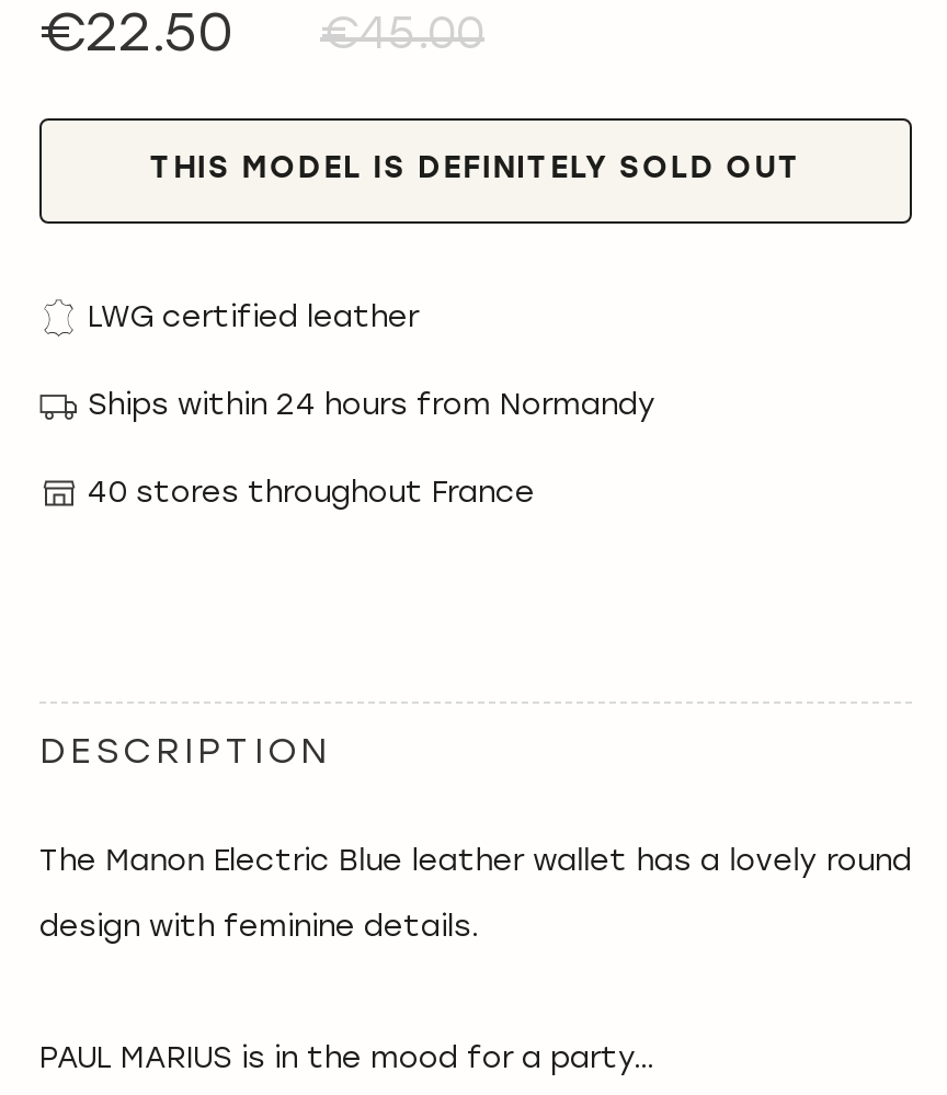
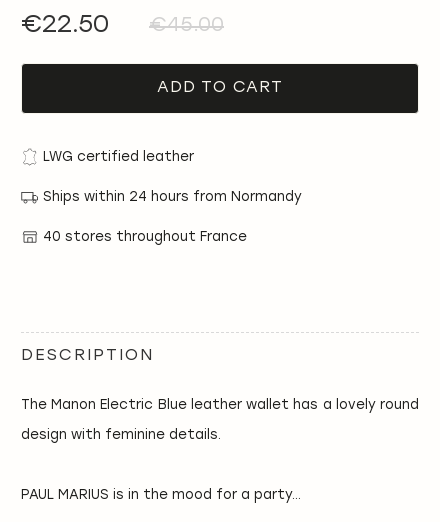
[150,153,802,186] THIS MODEL IS DEFINITELY SOLD OUT -> [157,80,283,96] ADD TO CART

